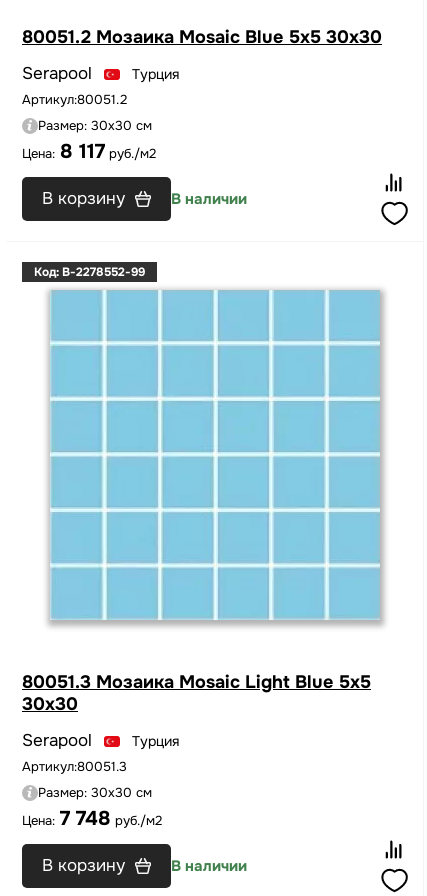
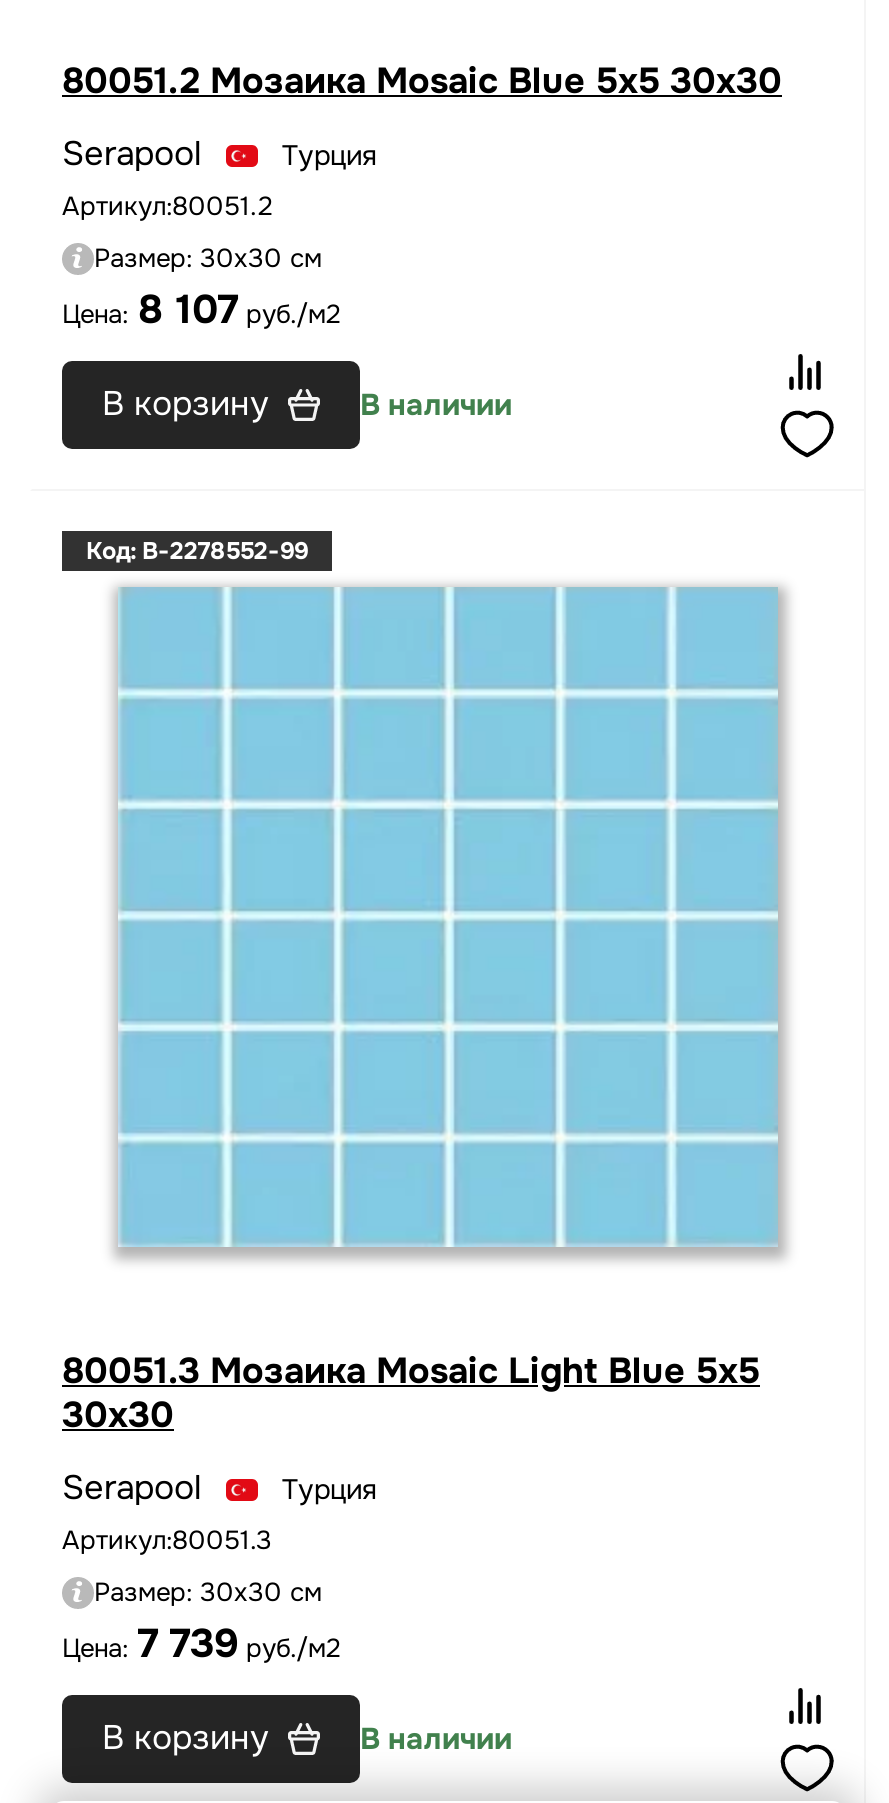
[22,139,156,164] Цена: 8 117 руб./м2 -> [62,285,340,335] Цена: 8 107 руб./м2
[22,806,162,831] Цена: 7 748 руб./м2 -> [62,1619,340,1669] Цена: 7 739 руб./м2

